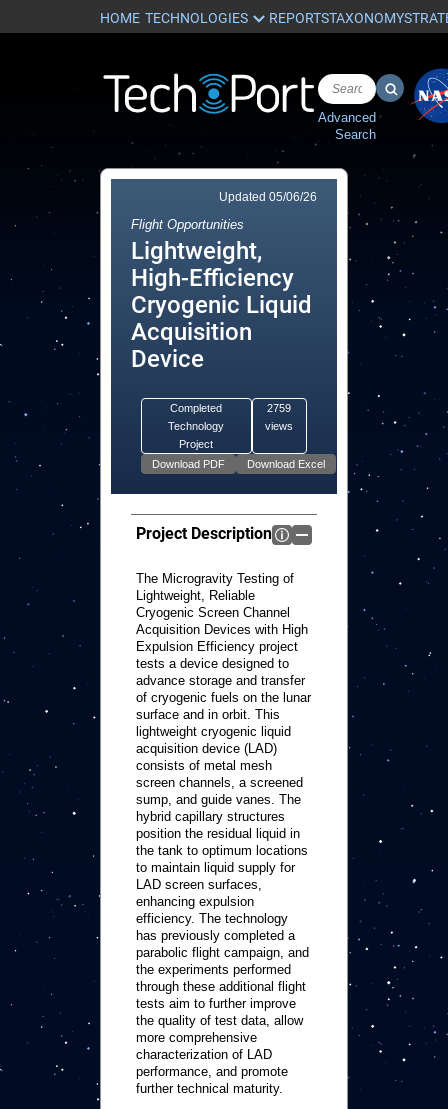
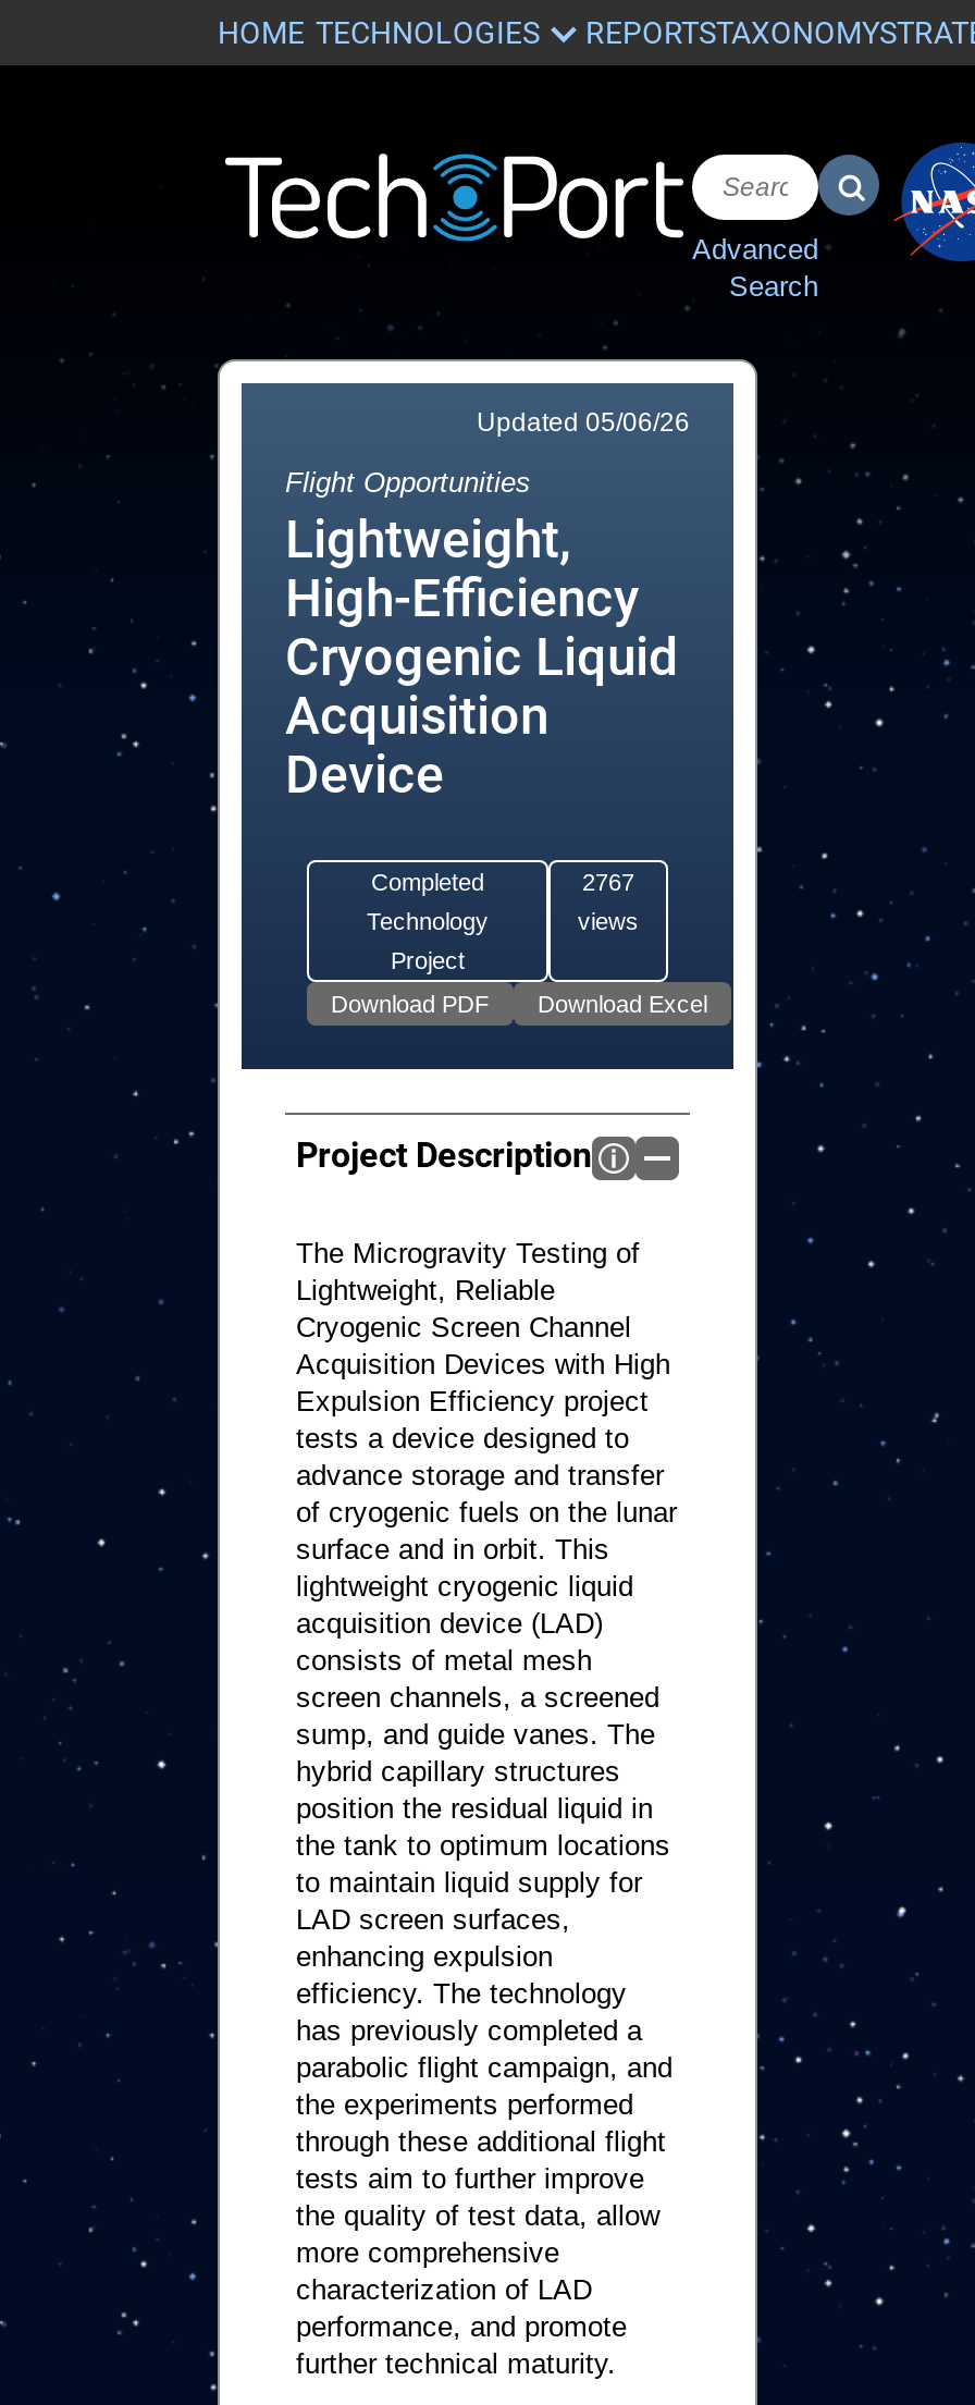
[267,402,291,414] 2759 -> [582,869,634,895] 2767

